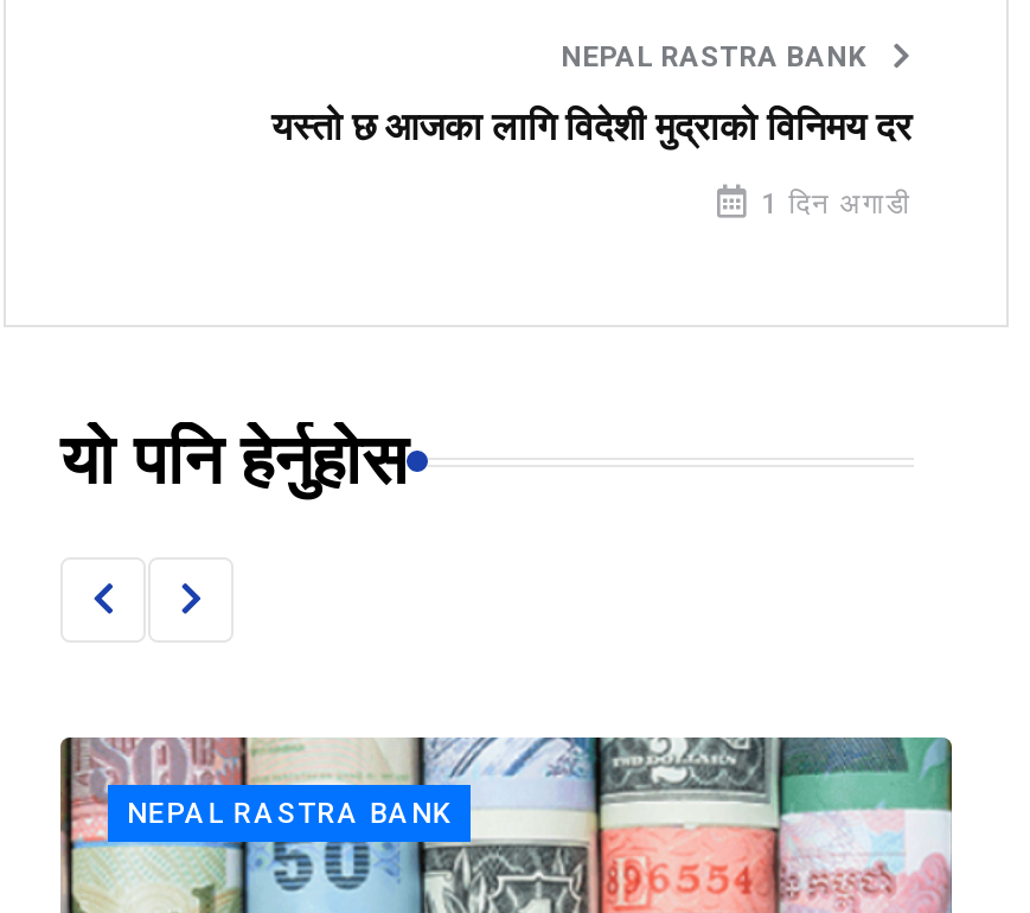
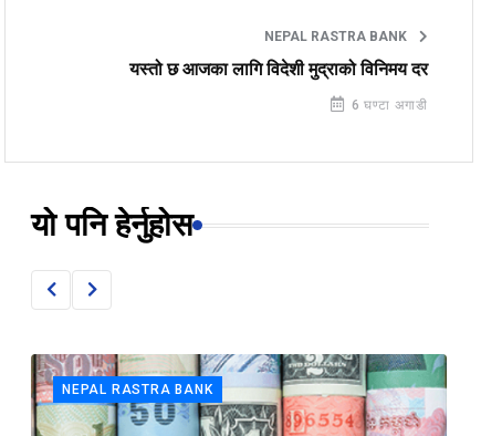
[752,187,911,220] 1 दिन अगाडी -> [347,97,428,113] 6 घण्टा अगाडी

